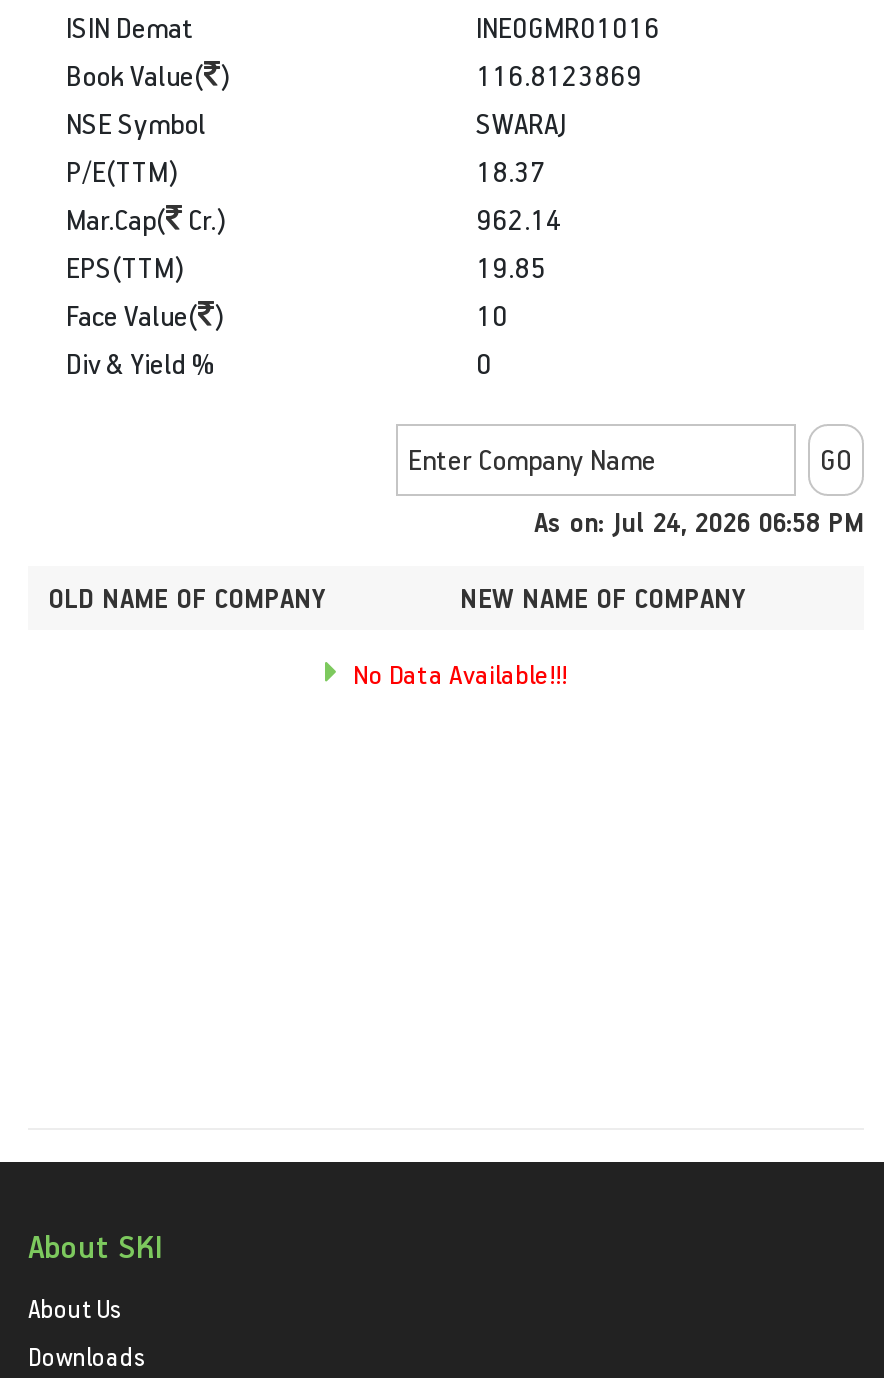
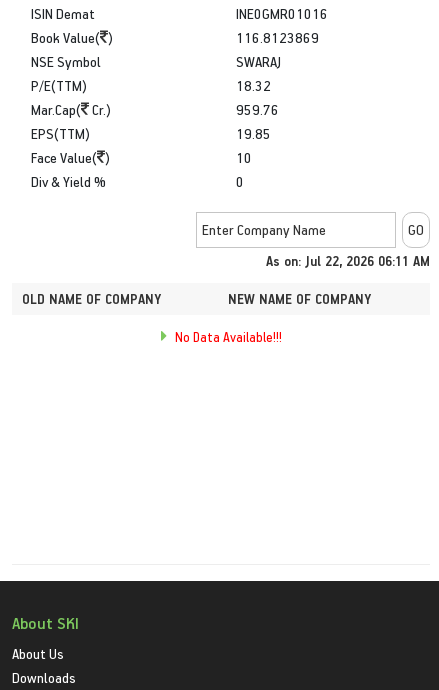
[476,151,546,189] 18.37 -> [236,75,271,94] 18.32
[476,199,562,237] 962.14 -> [236,99,279,118] 959.76
[534,503,864,537] As on: Jul 24, 2026 06:58 PM -> [266,251,430,268] As on: Jul 22, 2026 06:11 AM

